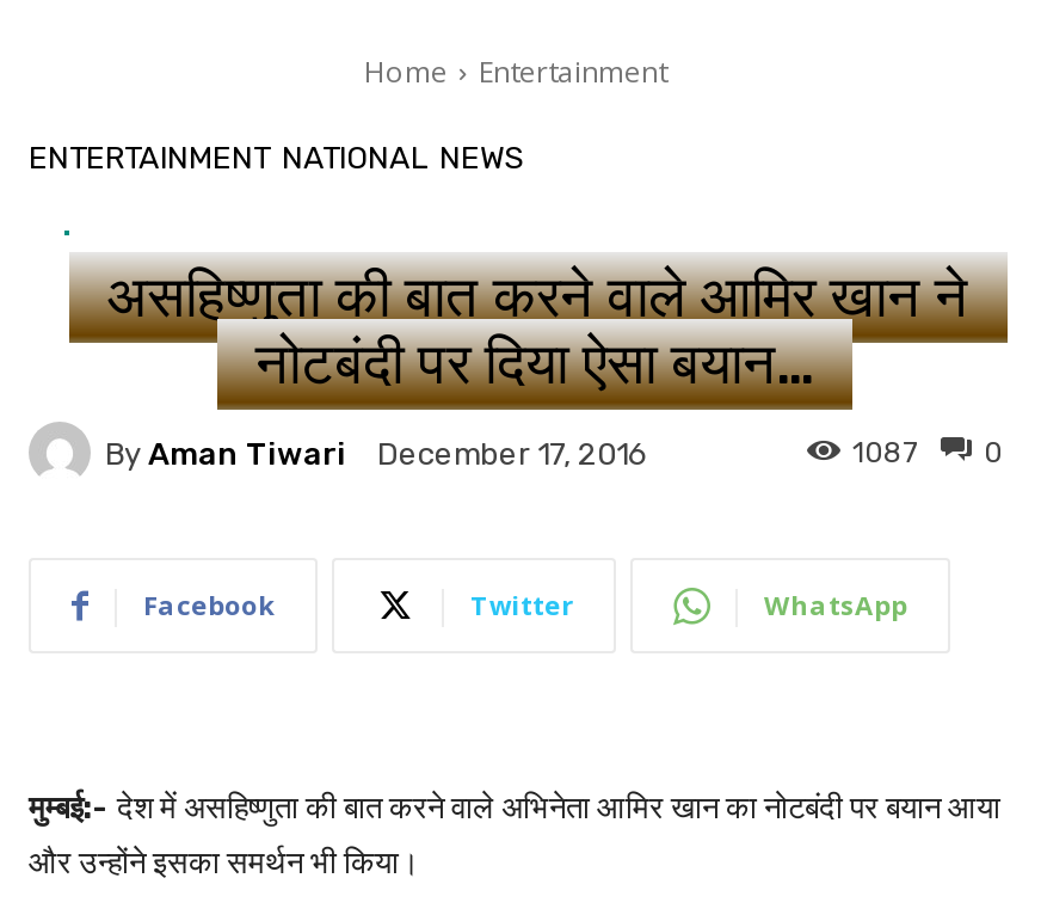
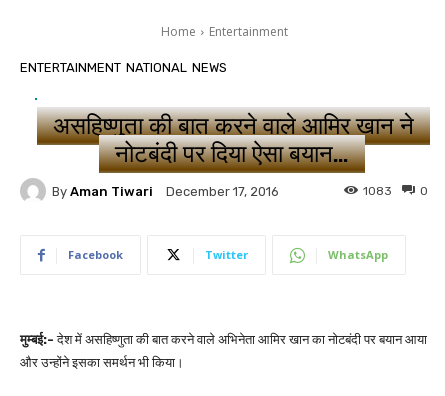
[852,436,1003,469] 1087 0 -> [363,184,428,198] 1083 0

